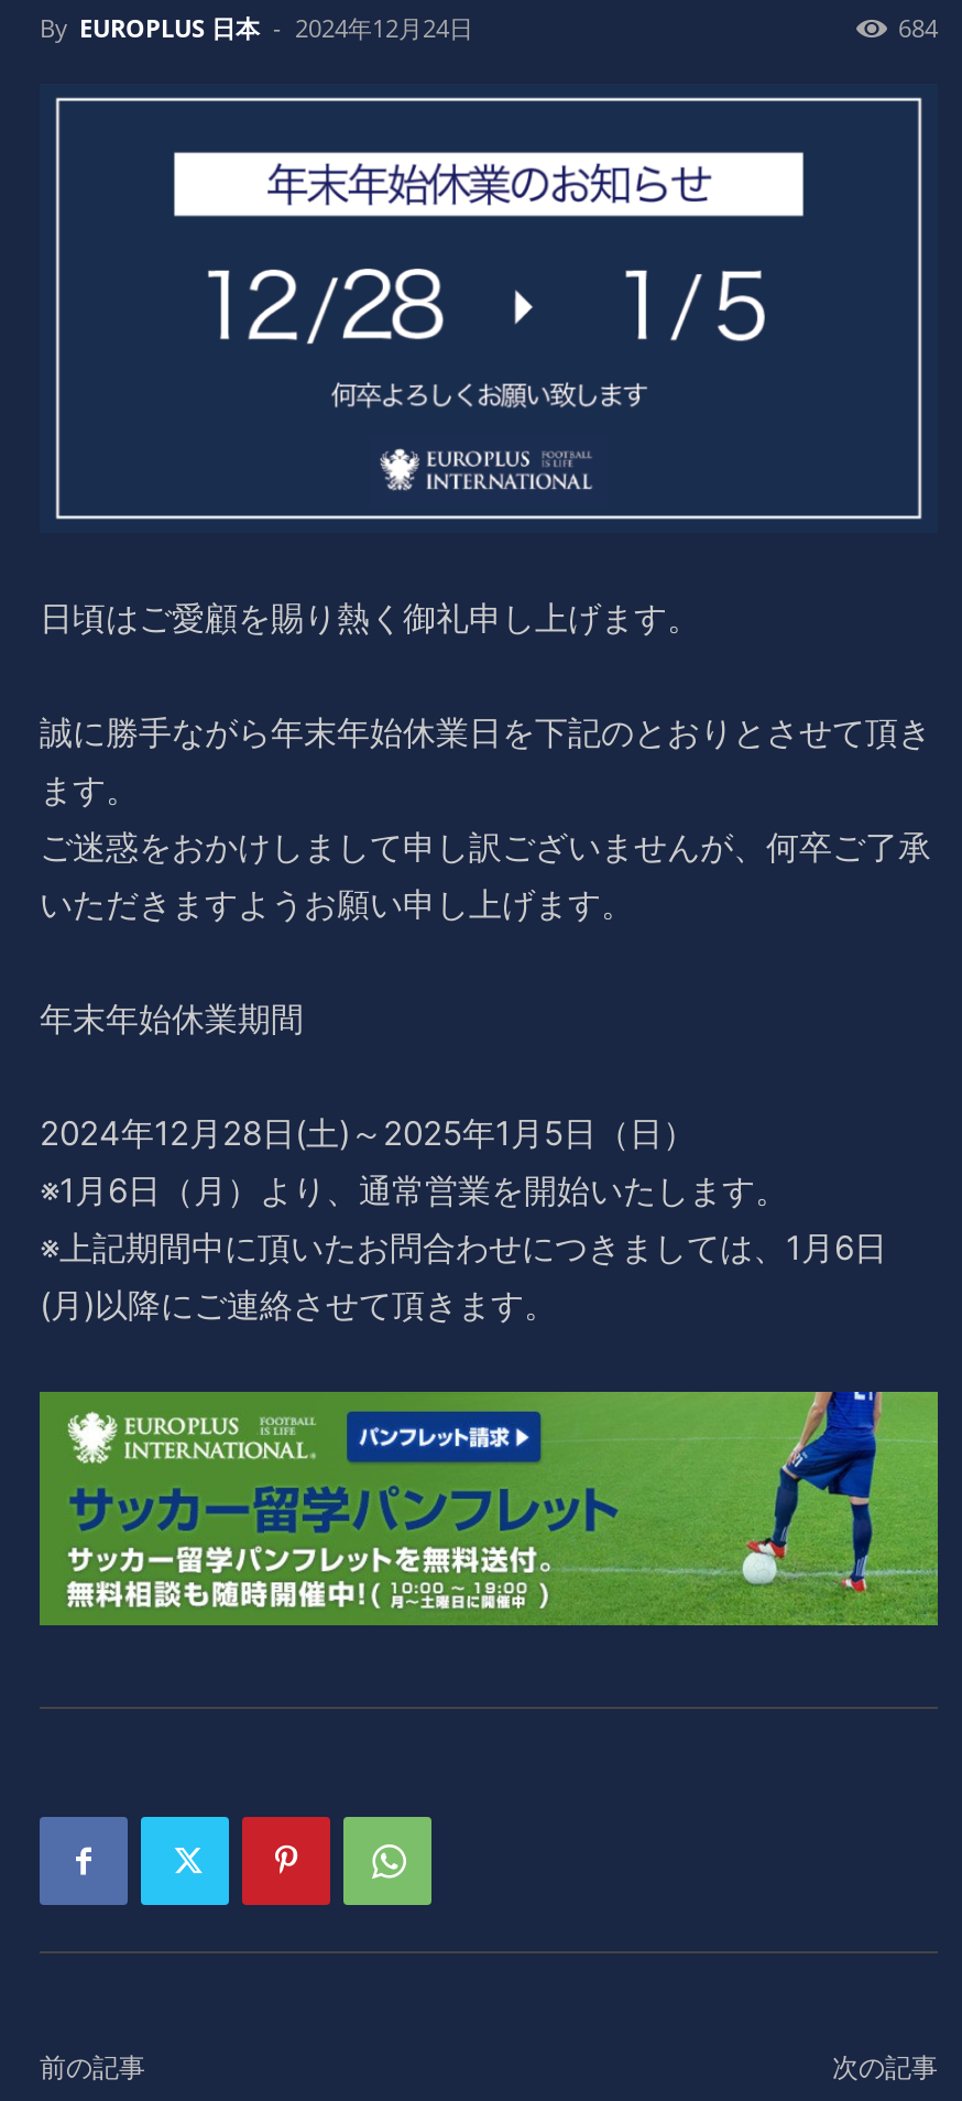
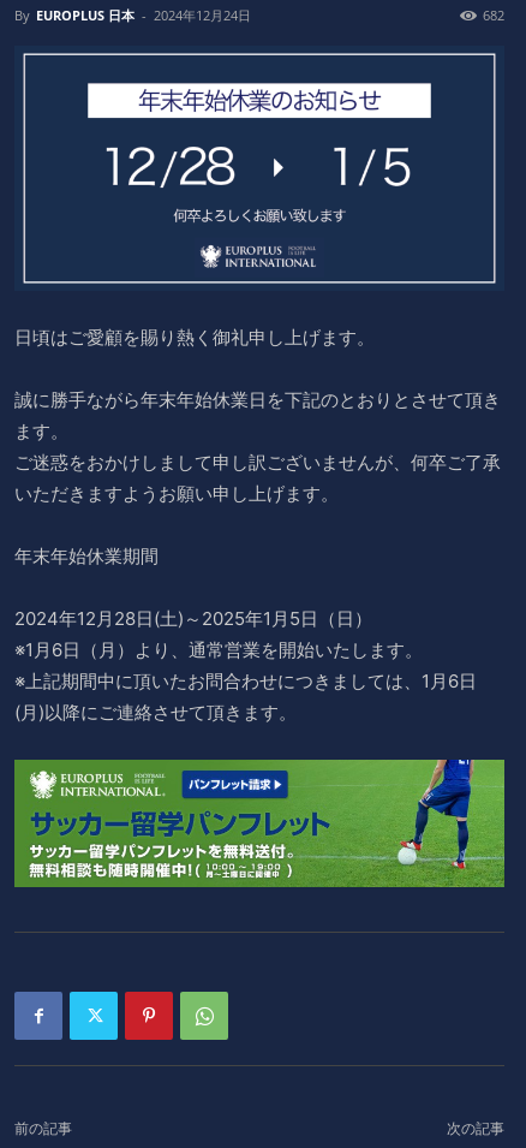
[898,11,938,44] 684 -> [483,6,504,24] 682

